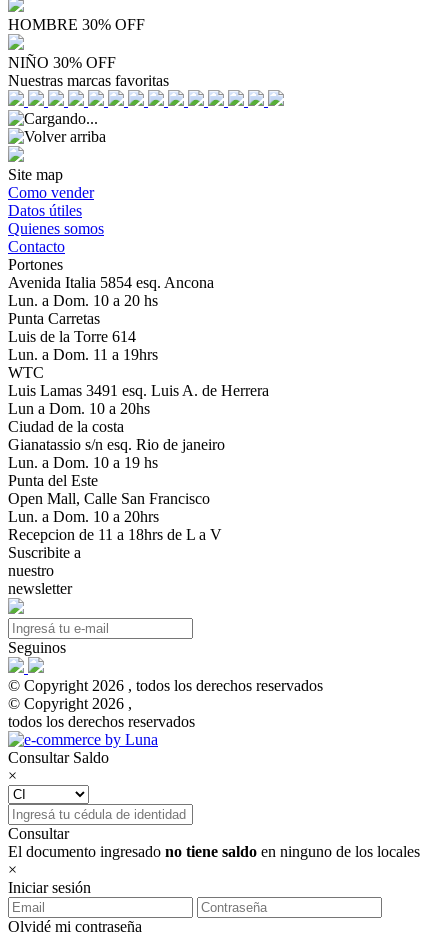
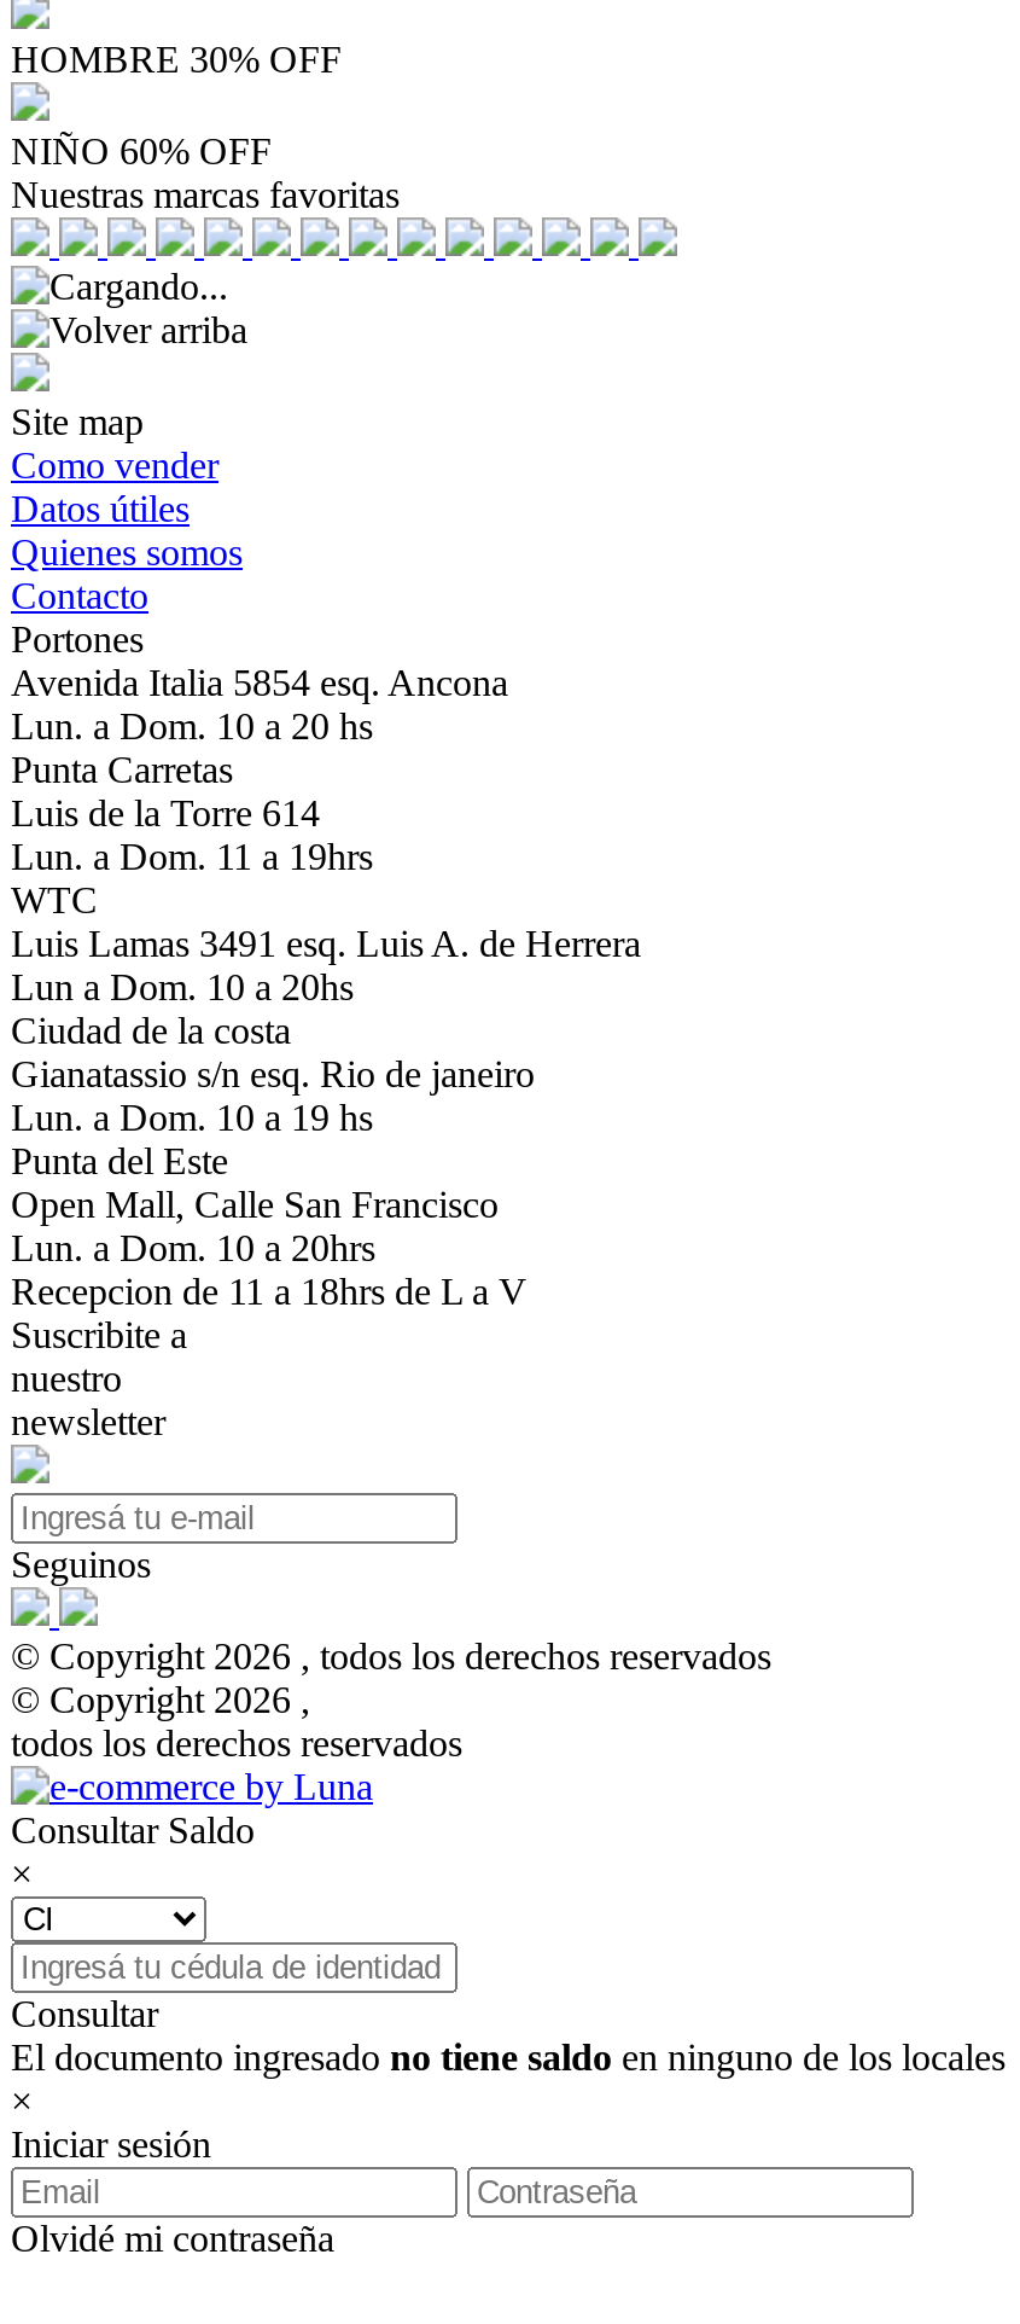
[8,54,116,71] NIÑO 30% OFF -> [11,130,272,172] NIÑO 60% OFF

